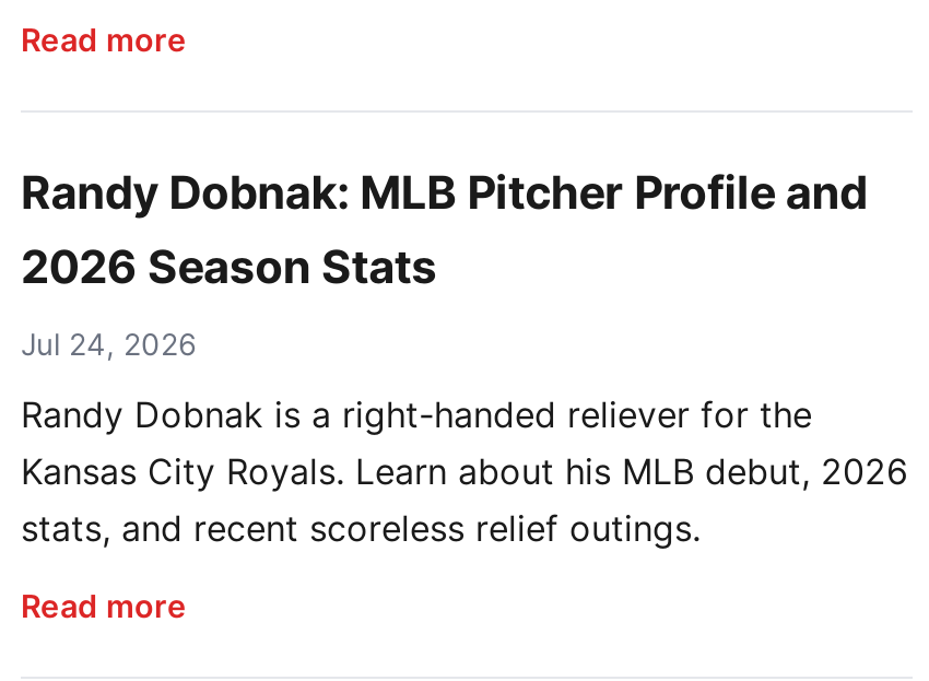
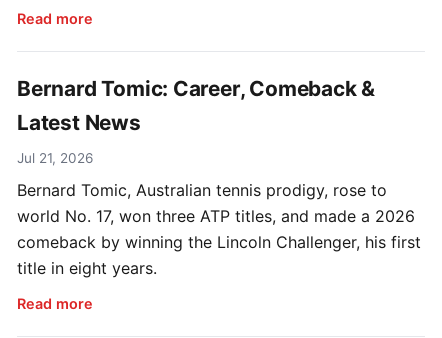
[21,165,867,294] Randy Dobnak: MLB Pitcher Profile and | 2026 Season Stats -> [17,76,375,135] Bernard Tomic: Career, Comeback & | Latest News
[21,326,196,361] Jul 24, 2026 -> [17,150,93,166] Jul 21, 2026
[21,392,908,549] Randy Dobnak is a right-handed reliever for the | Kansas City Royals. Learn about his MLB debut, 2026 | stats, and recent scoreless relief outings. -> [17,180,421,278] Bernard Tomic, Australian tennis prodigy, rose to | world No. 17, won three ATP titles, and made a 2026 | comeback by winning the Lincoln Challenger, his first | title in eight years.

